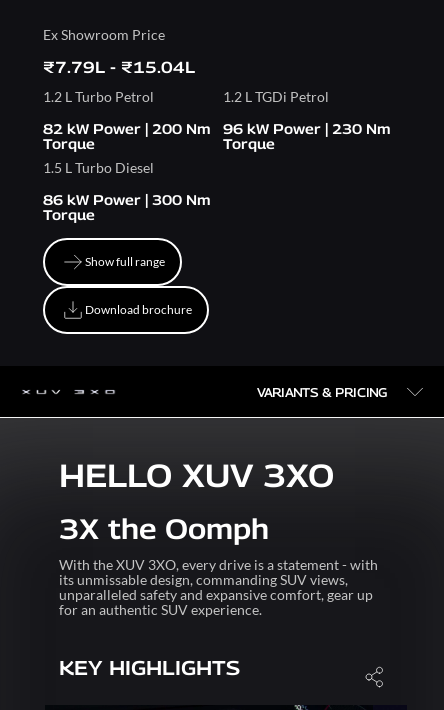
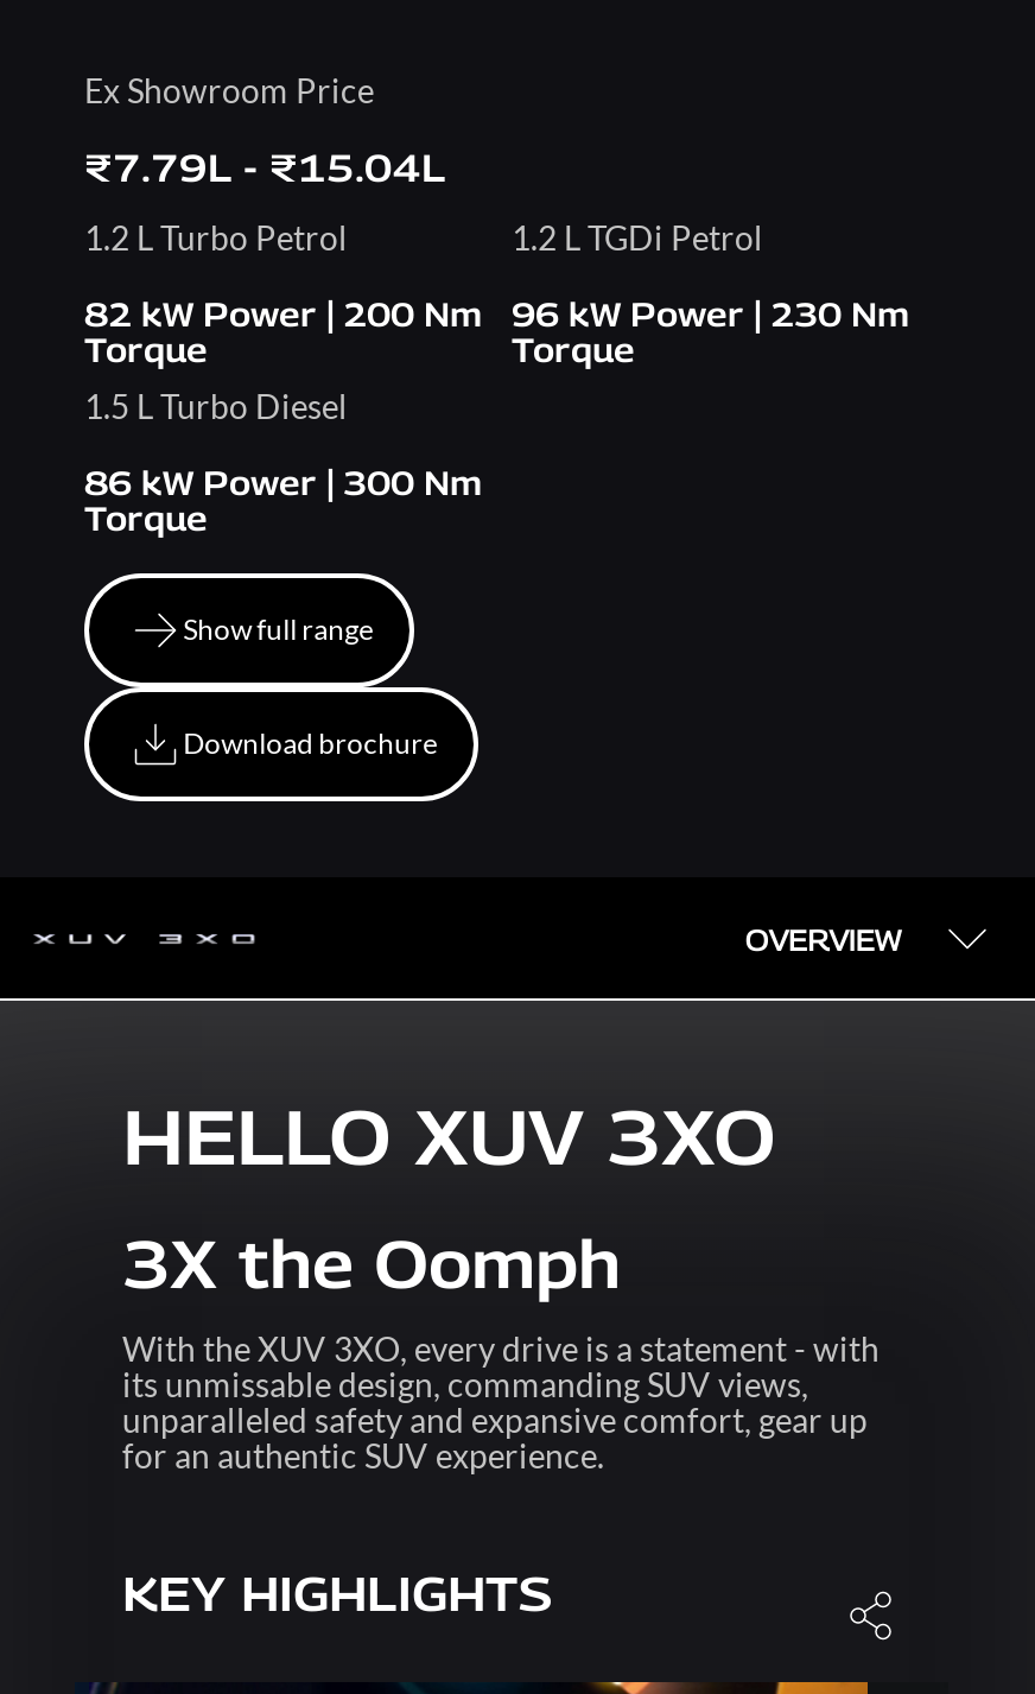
[257,384,387,399] VARIANTS & PRICING -> [745,921,901,957] OVERVIEW

